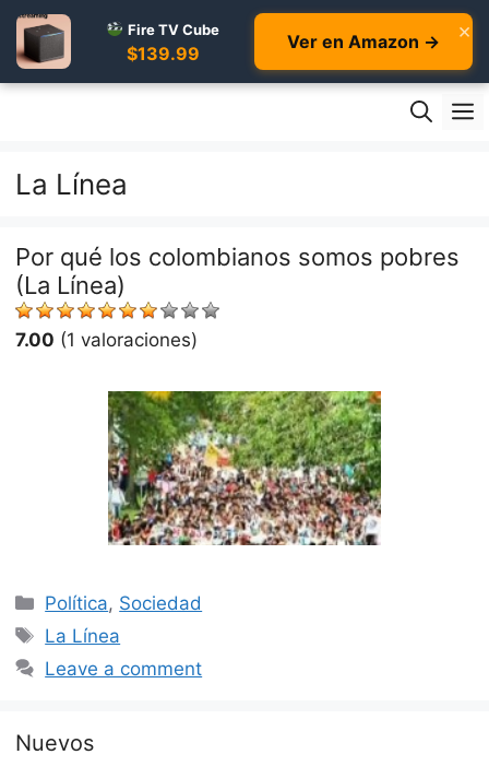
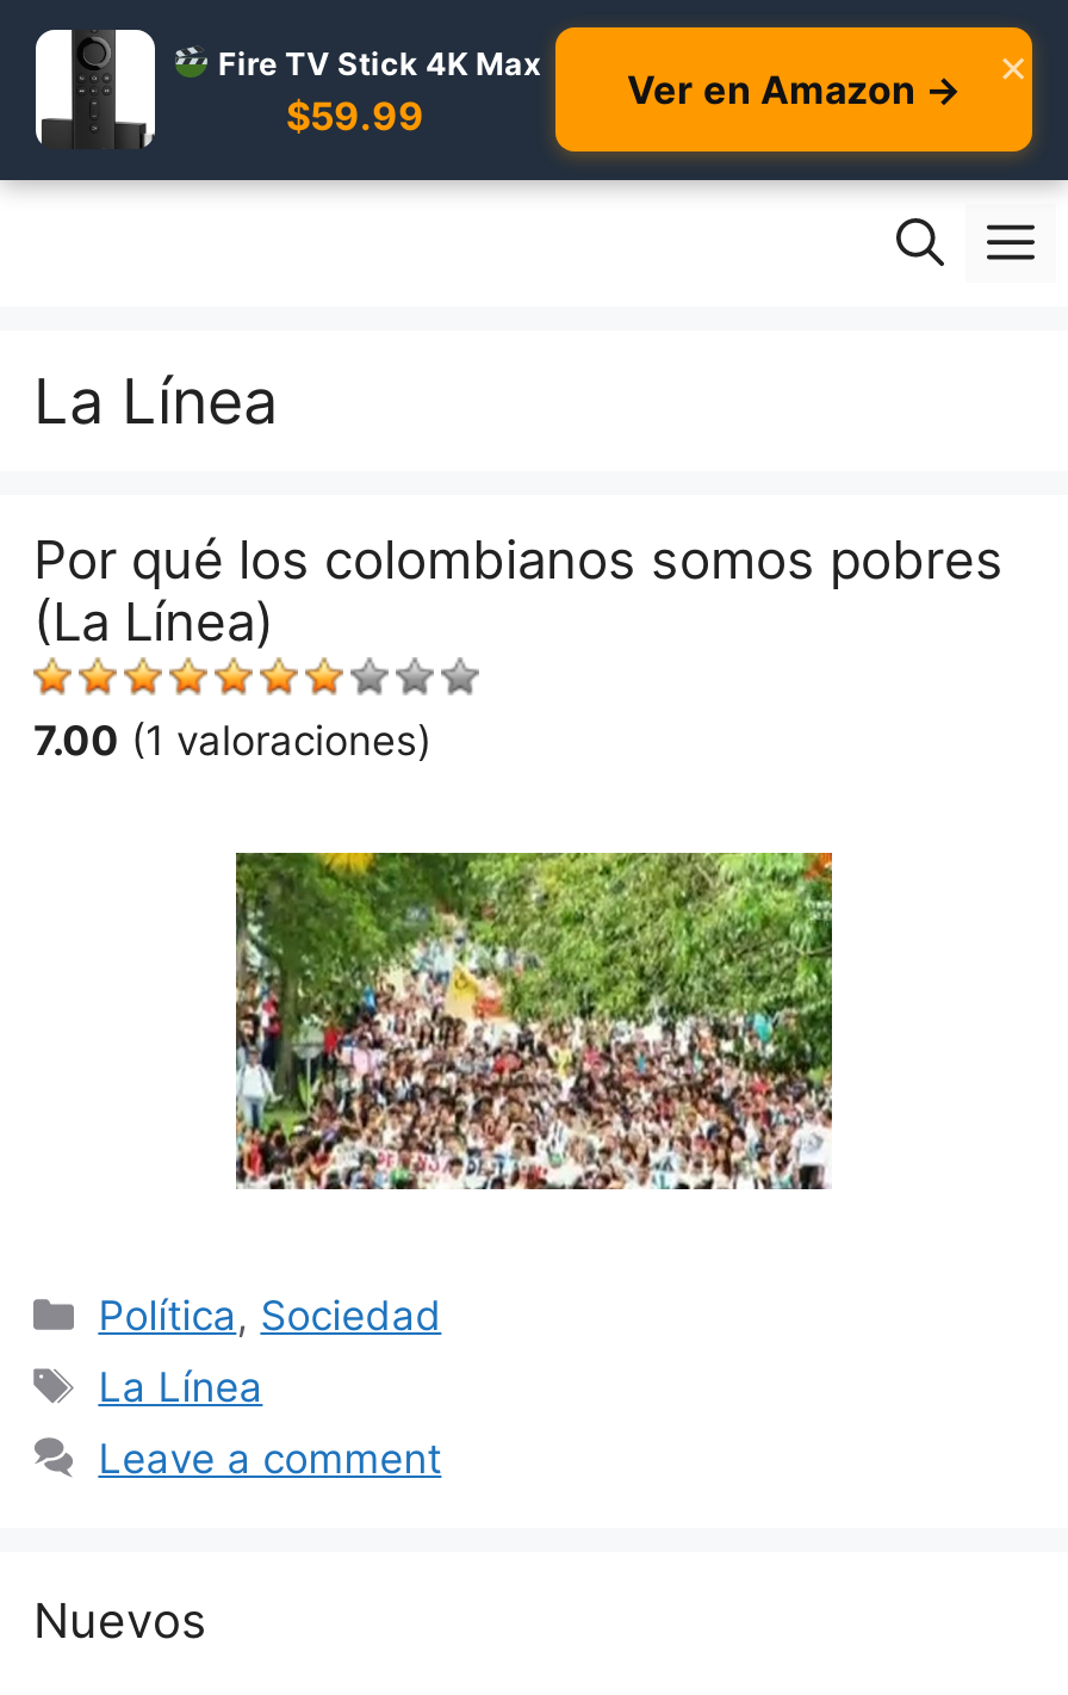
[15,14,71,70] [image] -> [33,27,155,149] [image]
[126,20,219,64] Fire TV Cube | $139.99 -> [218,43,540,138] Fire TV Stick 4K Max | $59.99

